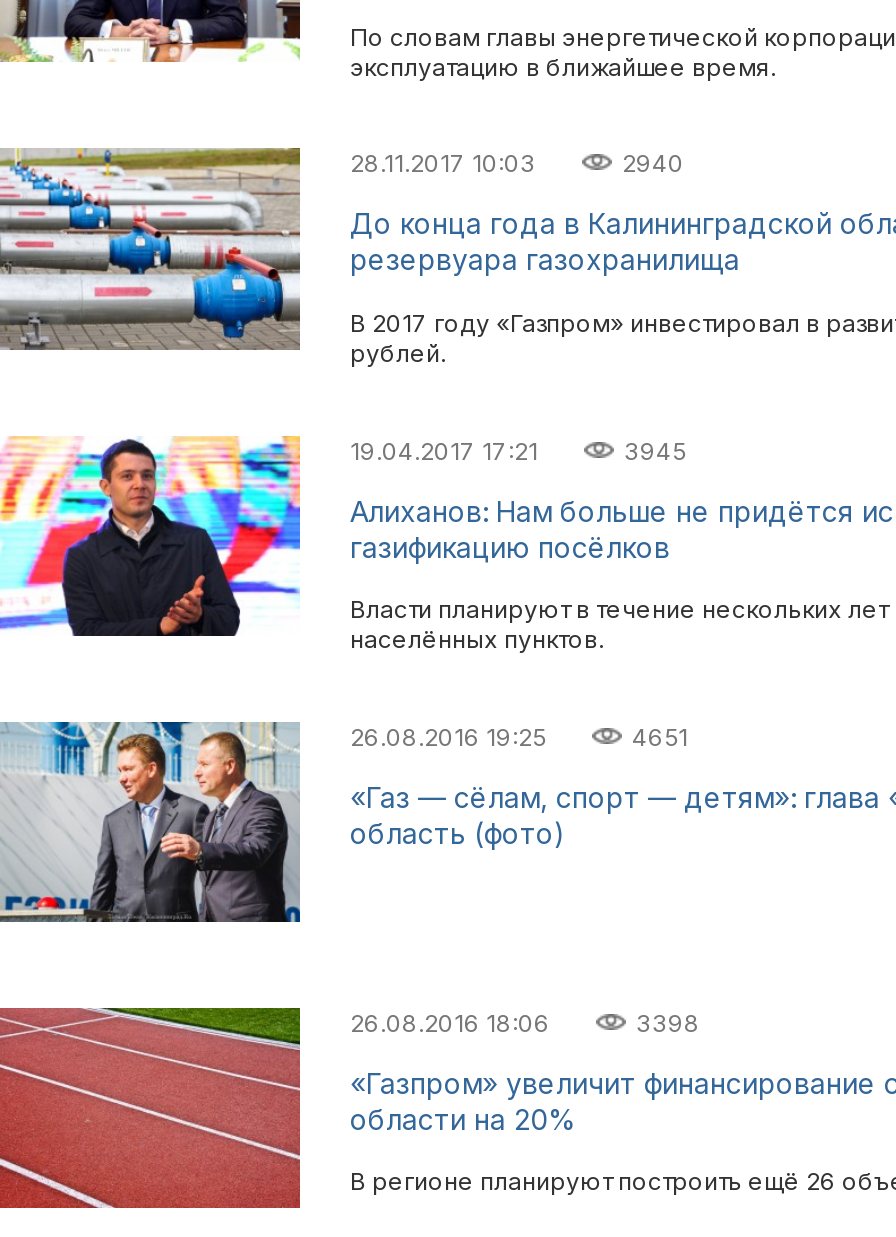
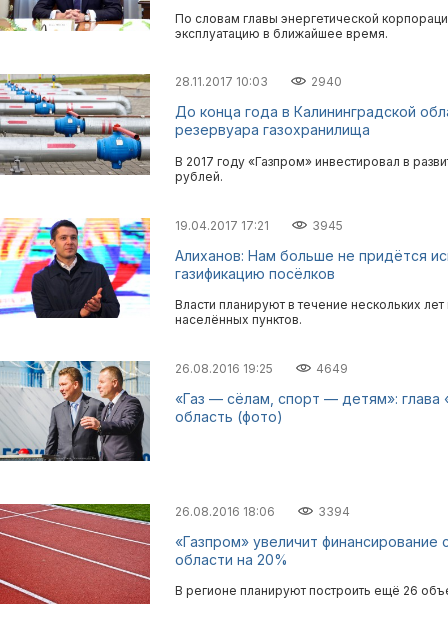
[632,722,688,752] 4651 -> [316,361,348,376] 4649
[636,1008,700,1038] 3398 -> [318,504,350,519] 3394

